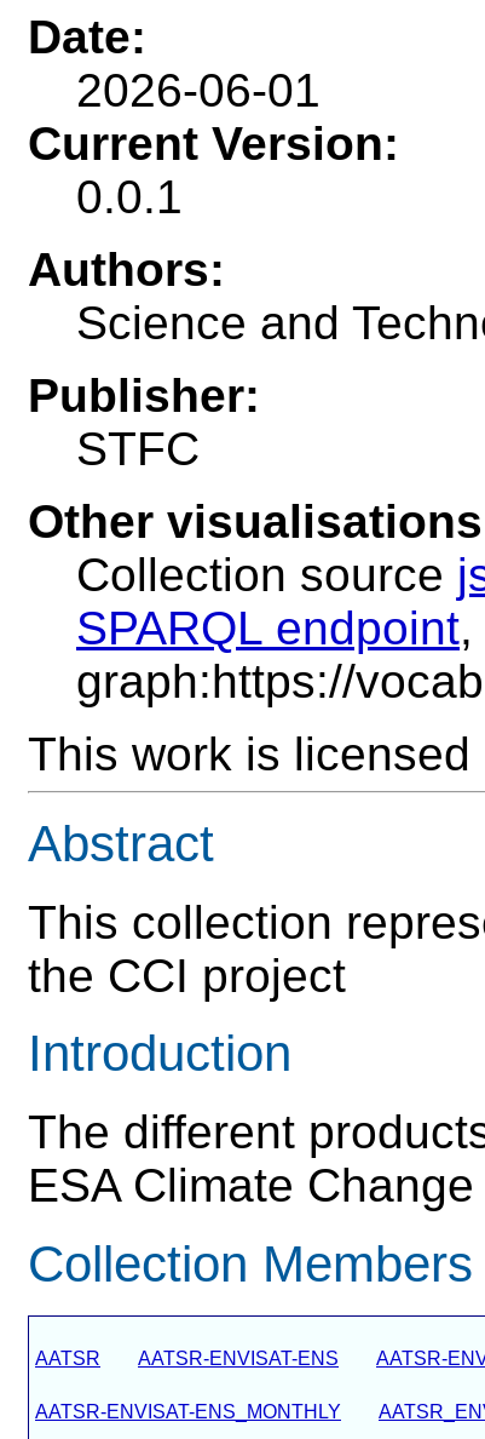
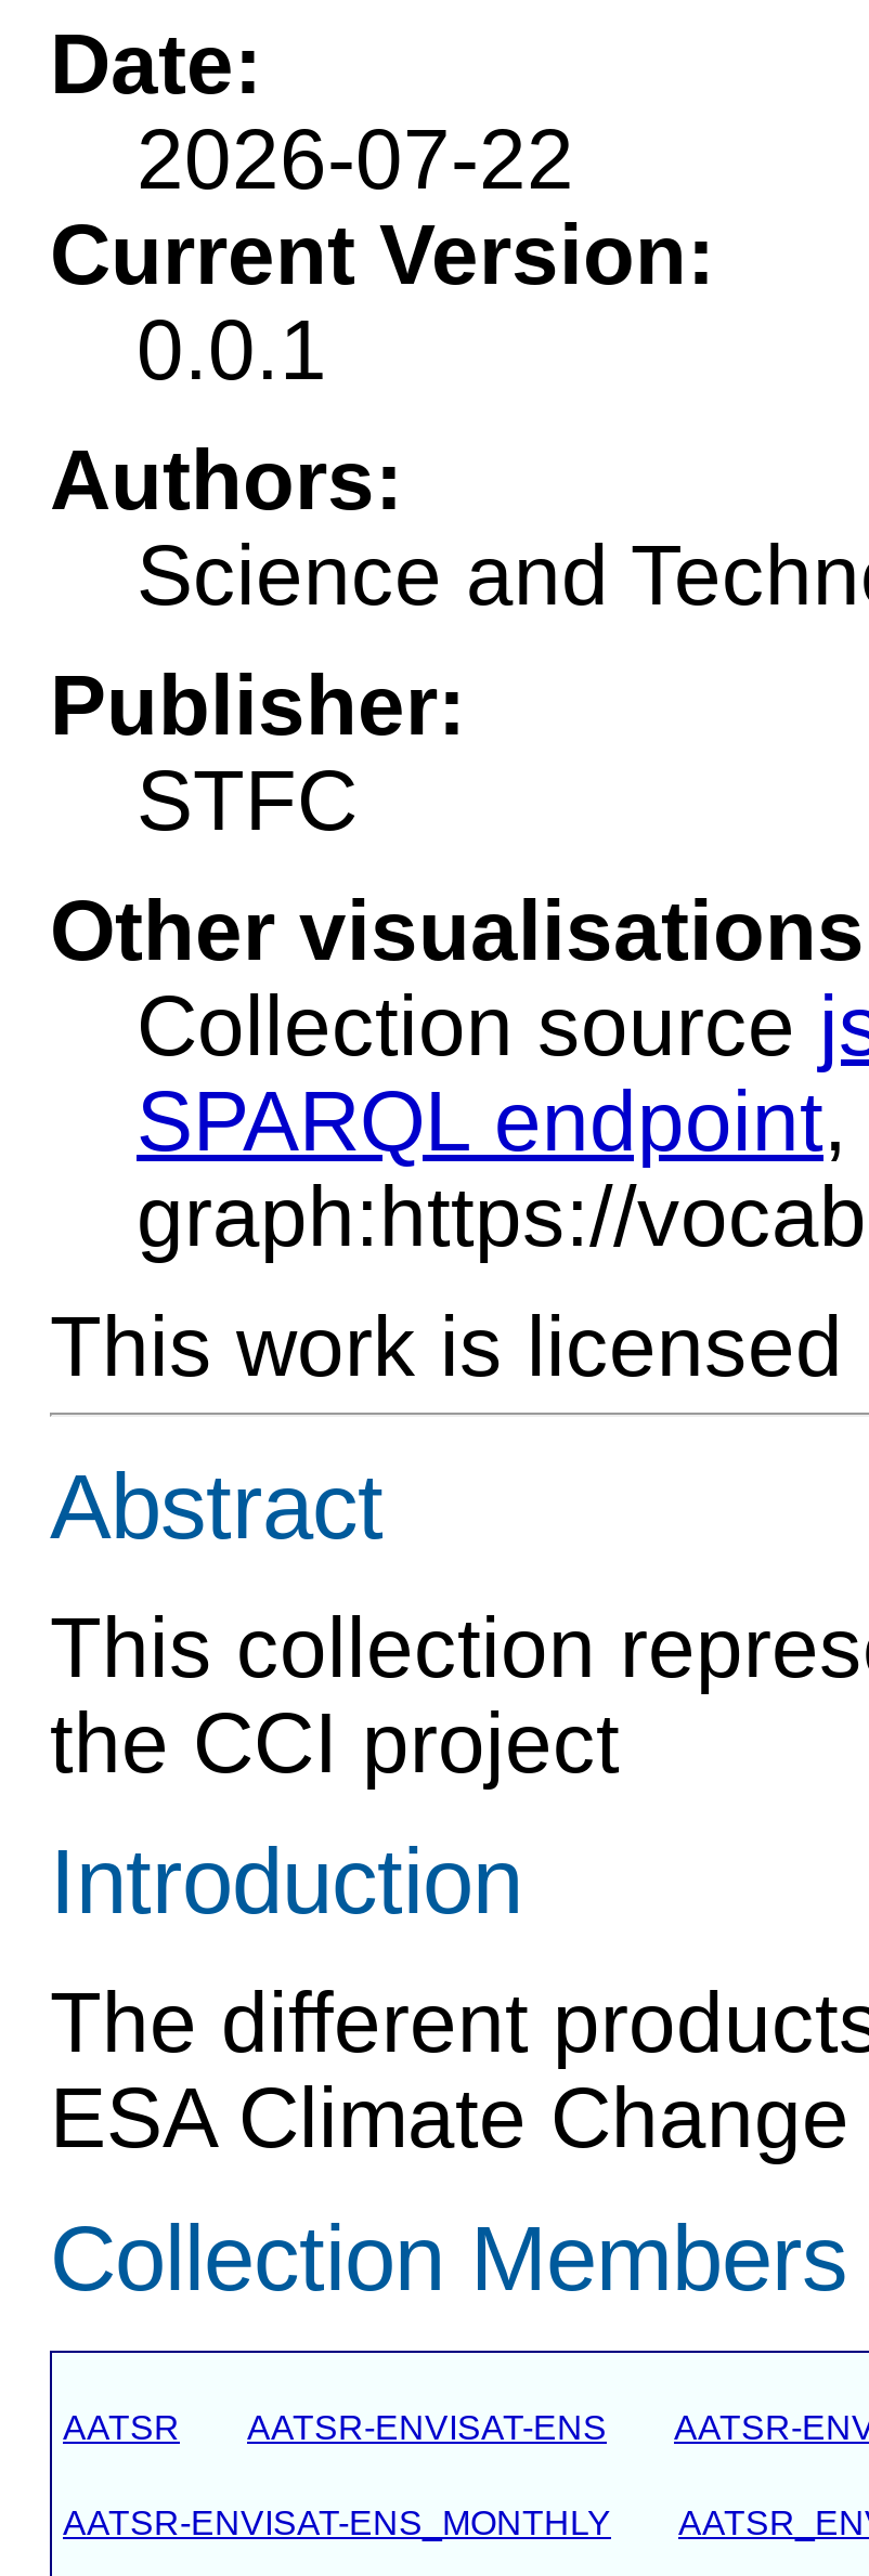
[76,64,321,116] 2026-06-01 -> [137,112,574,205] 2026-07-22

